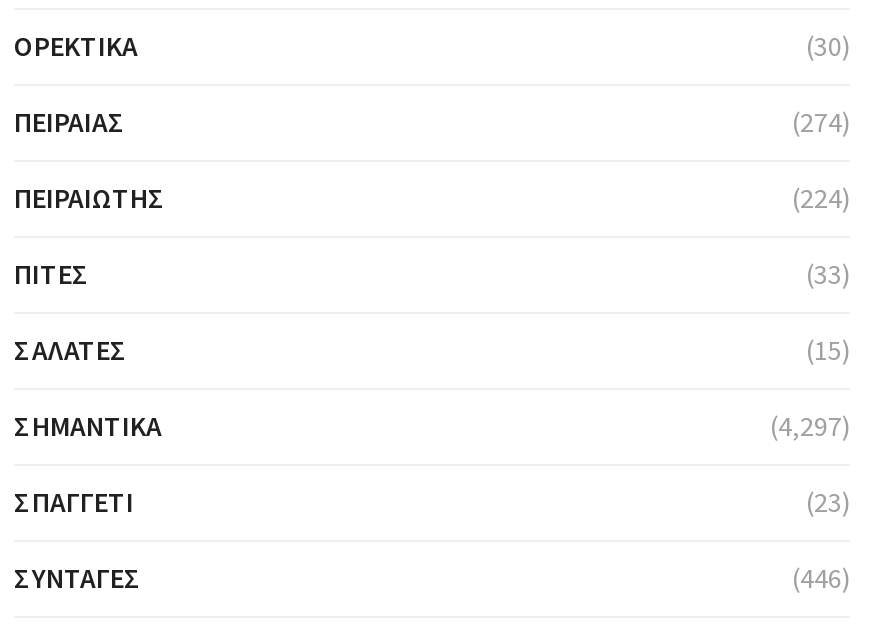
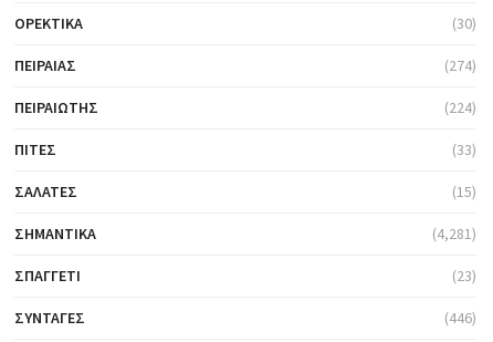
[770,409,850,445] (4,297) -> [432,224,476,244] (4,281)

